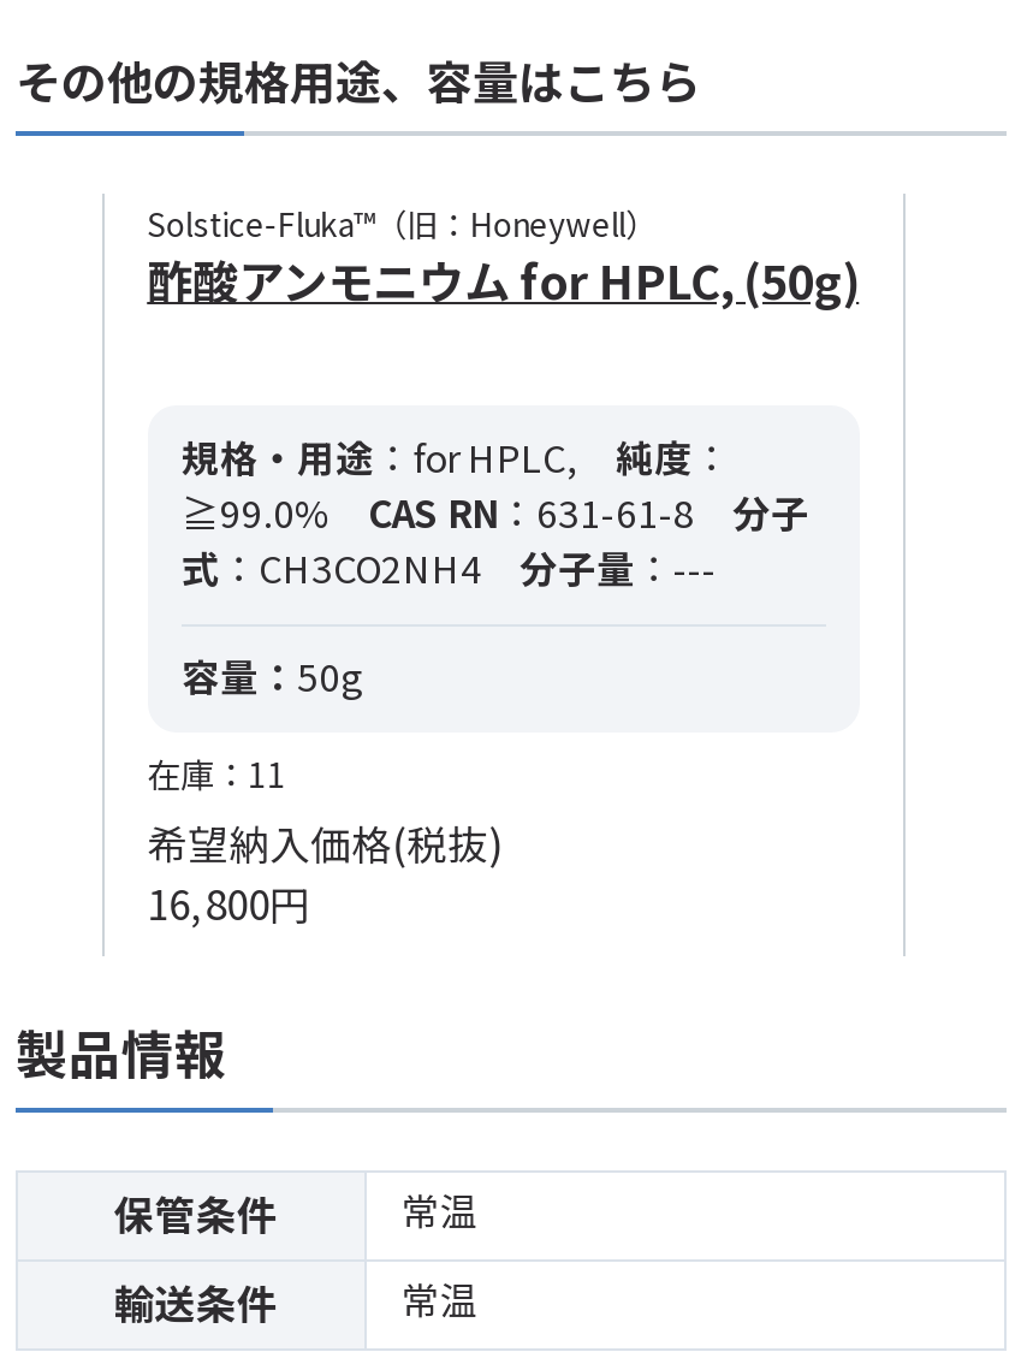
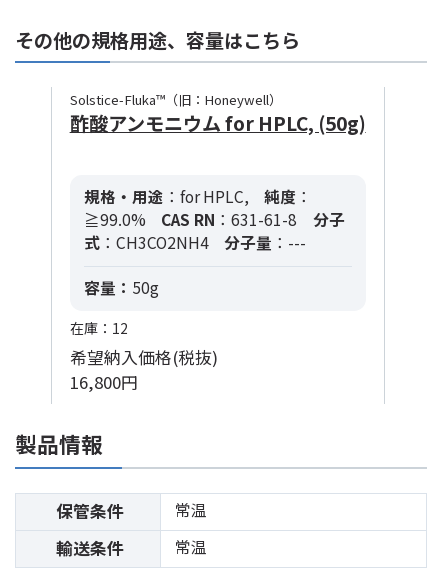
[147,750,286,798] 在庫：11 -> [70,318,128,338] 在庫：12

